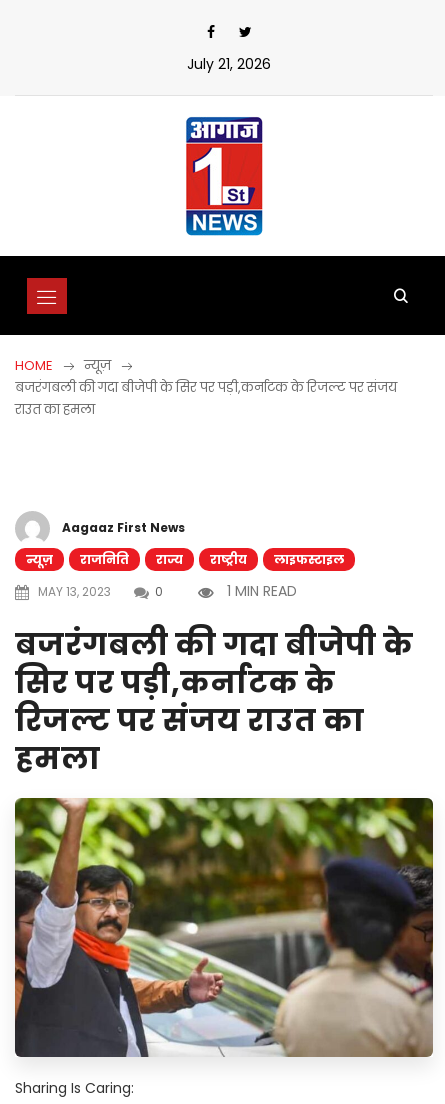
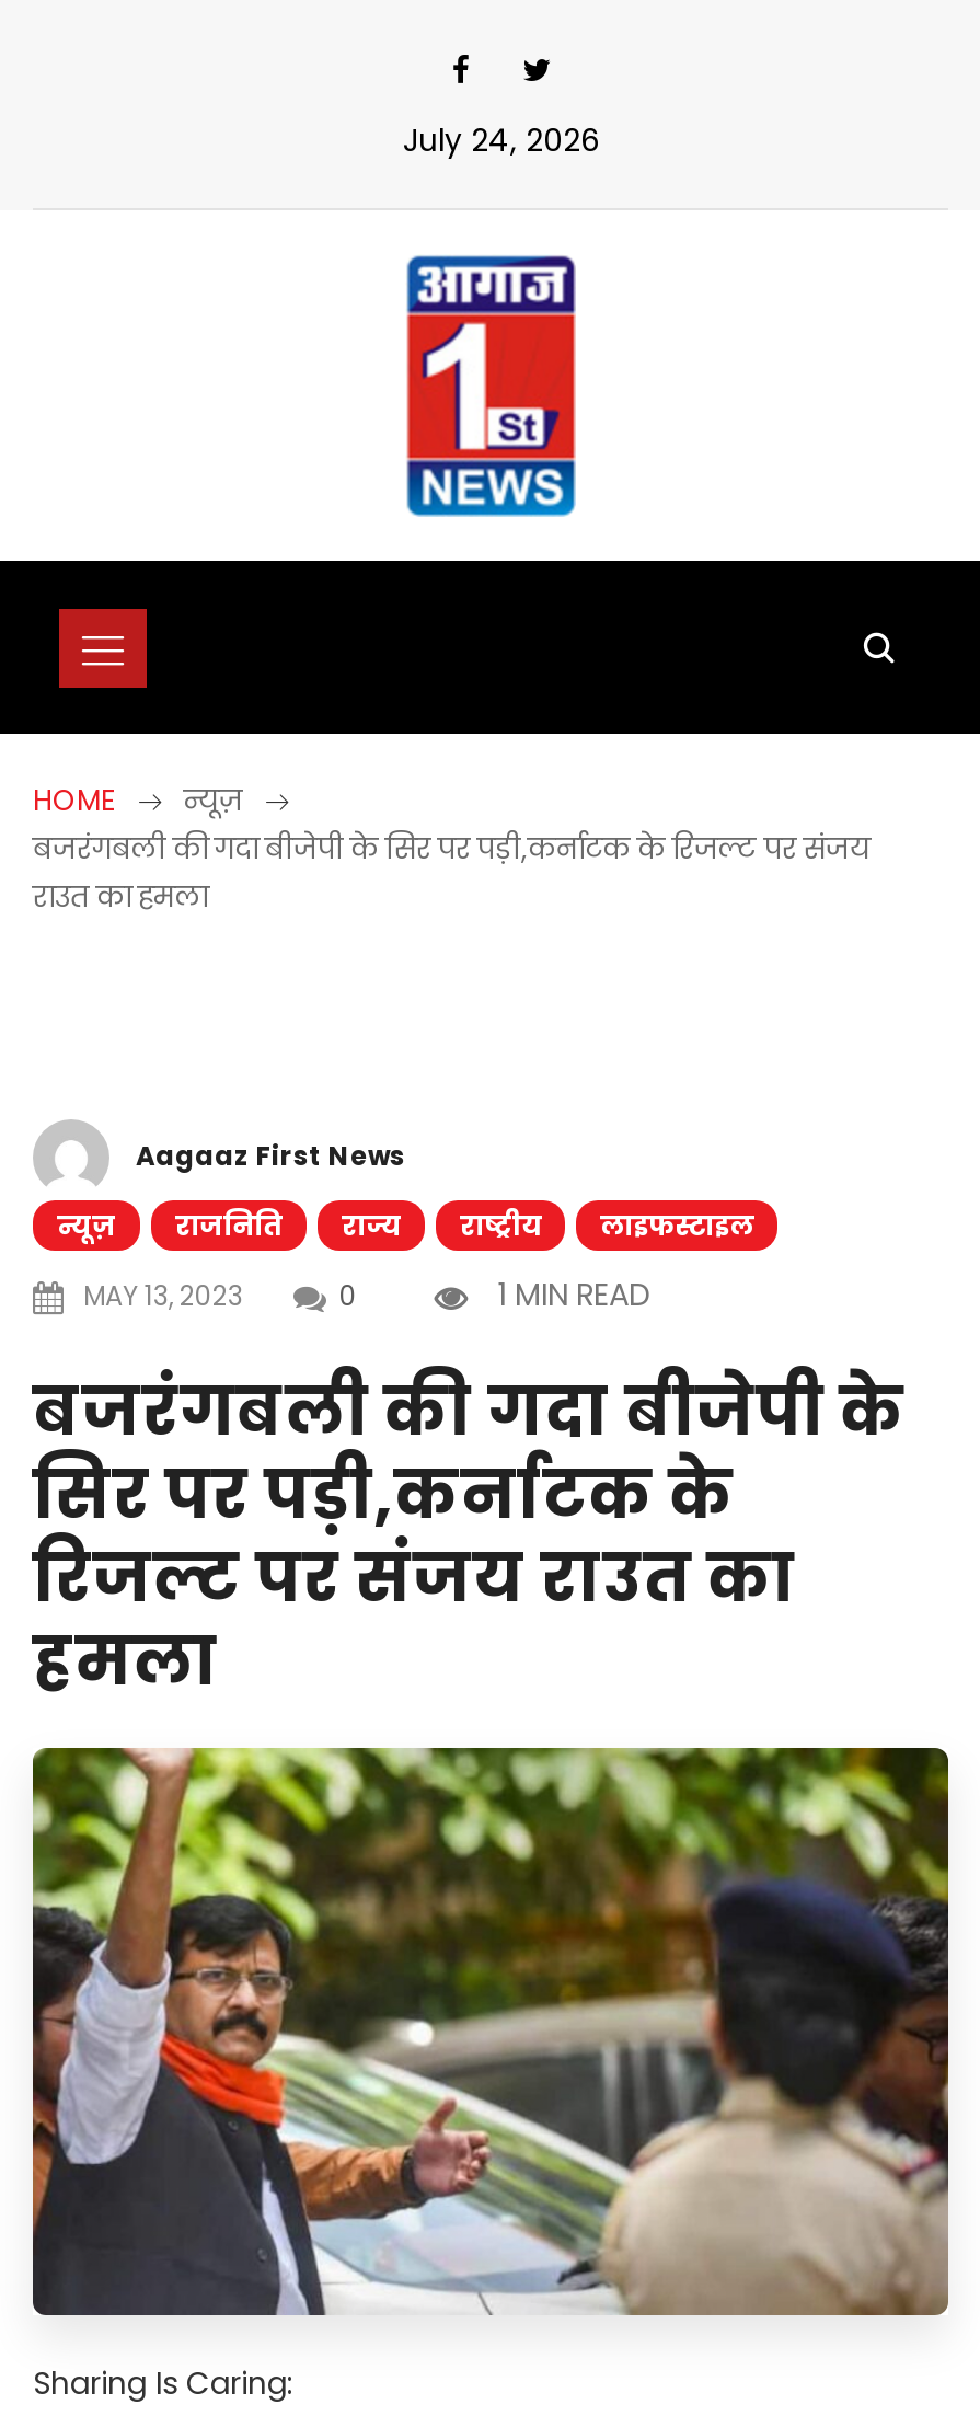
[183,54,271,74] July 21, 2026 -> [394,118,600,162] July 24, 2026

